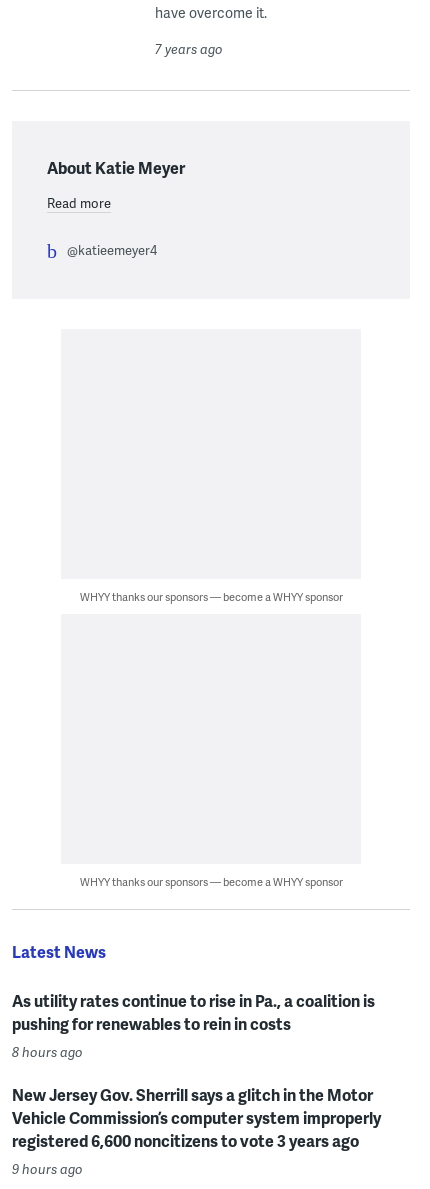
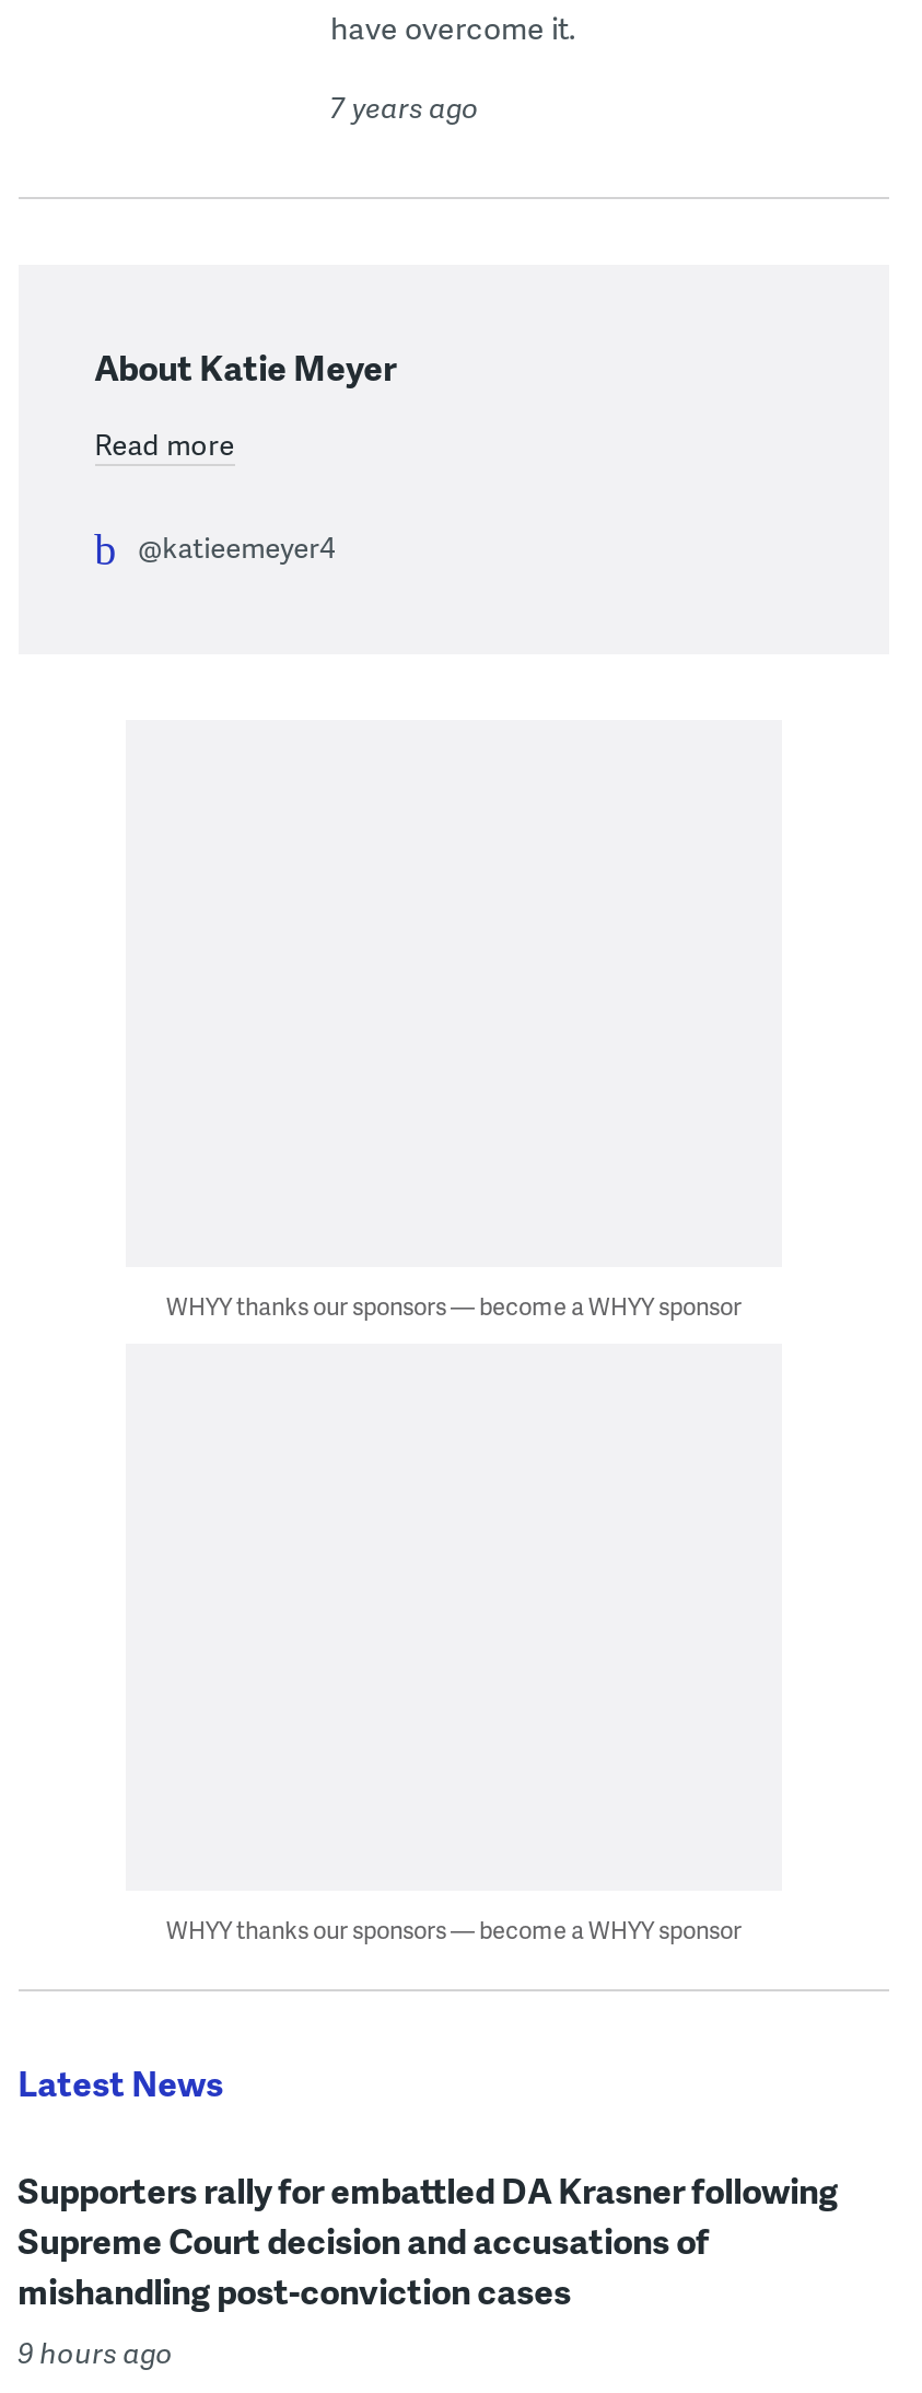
[12,989,381,1152] As utility rates continue to rise in Pa., a coalition is | pushing for renewables to rein in costs | 8 hours ago | New Jersey Gov. Sherrill says a glitch in the Motor | Vehicle Commission’s computer system improperly | registered 6,600 noncitizens to vote 3 years ago -> [18,2163,838,2314] Supporters rally for embattled DA Krasner following | Supreme Court decision and accusations of | mishandling post-conviction cases

